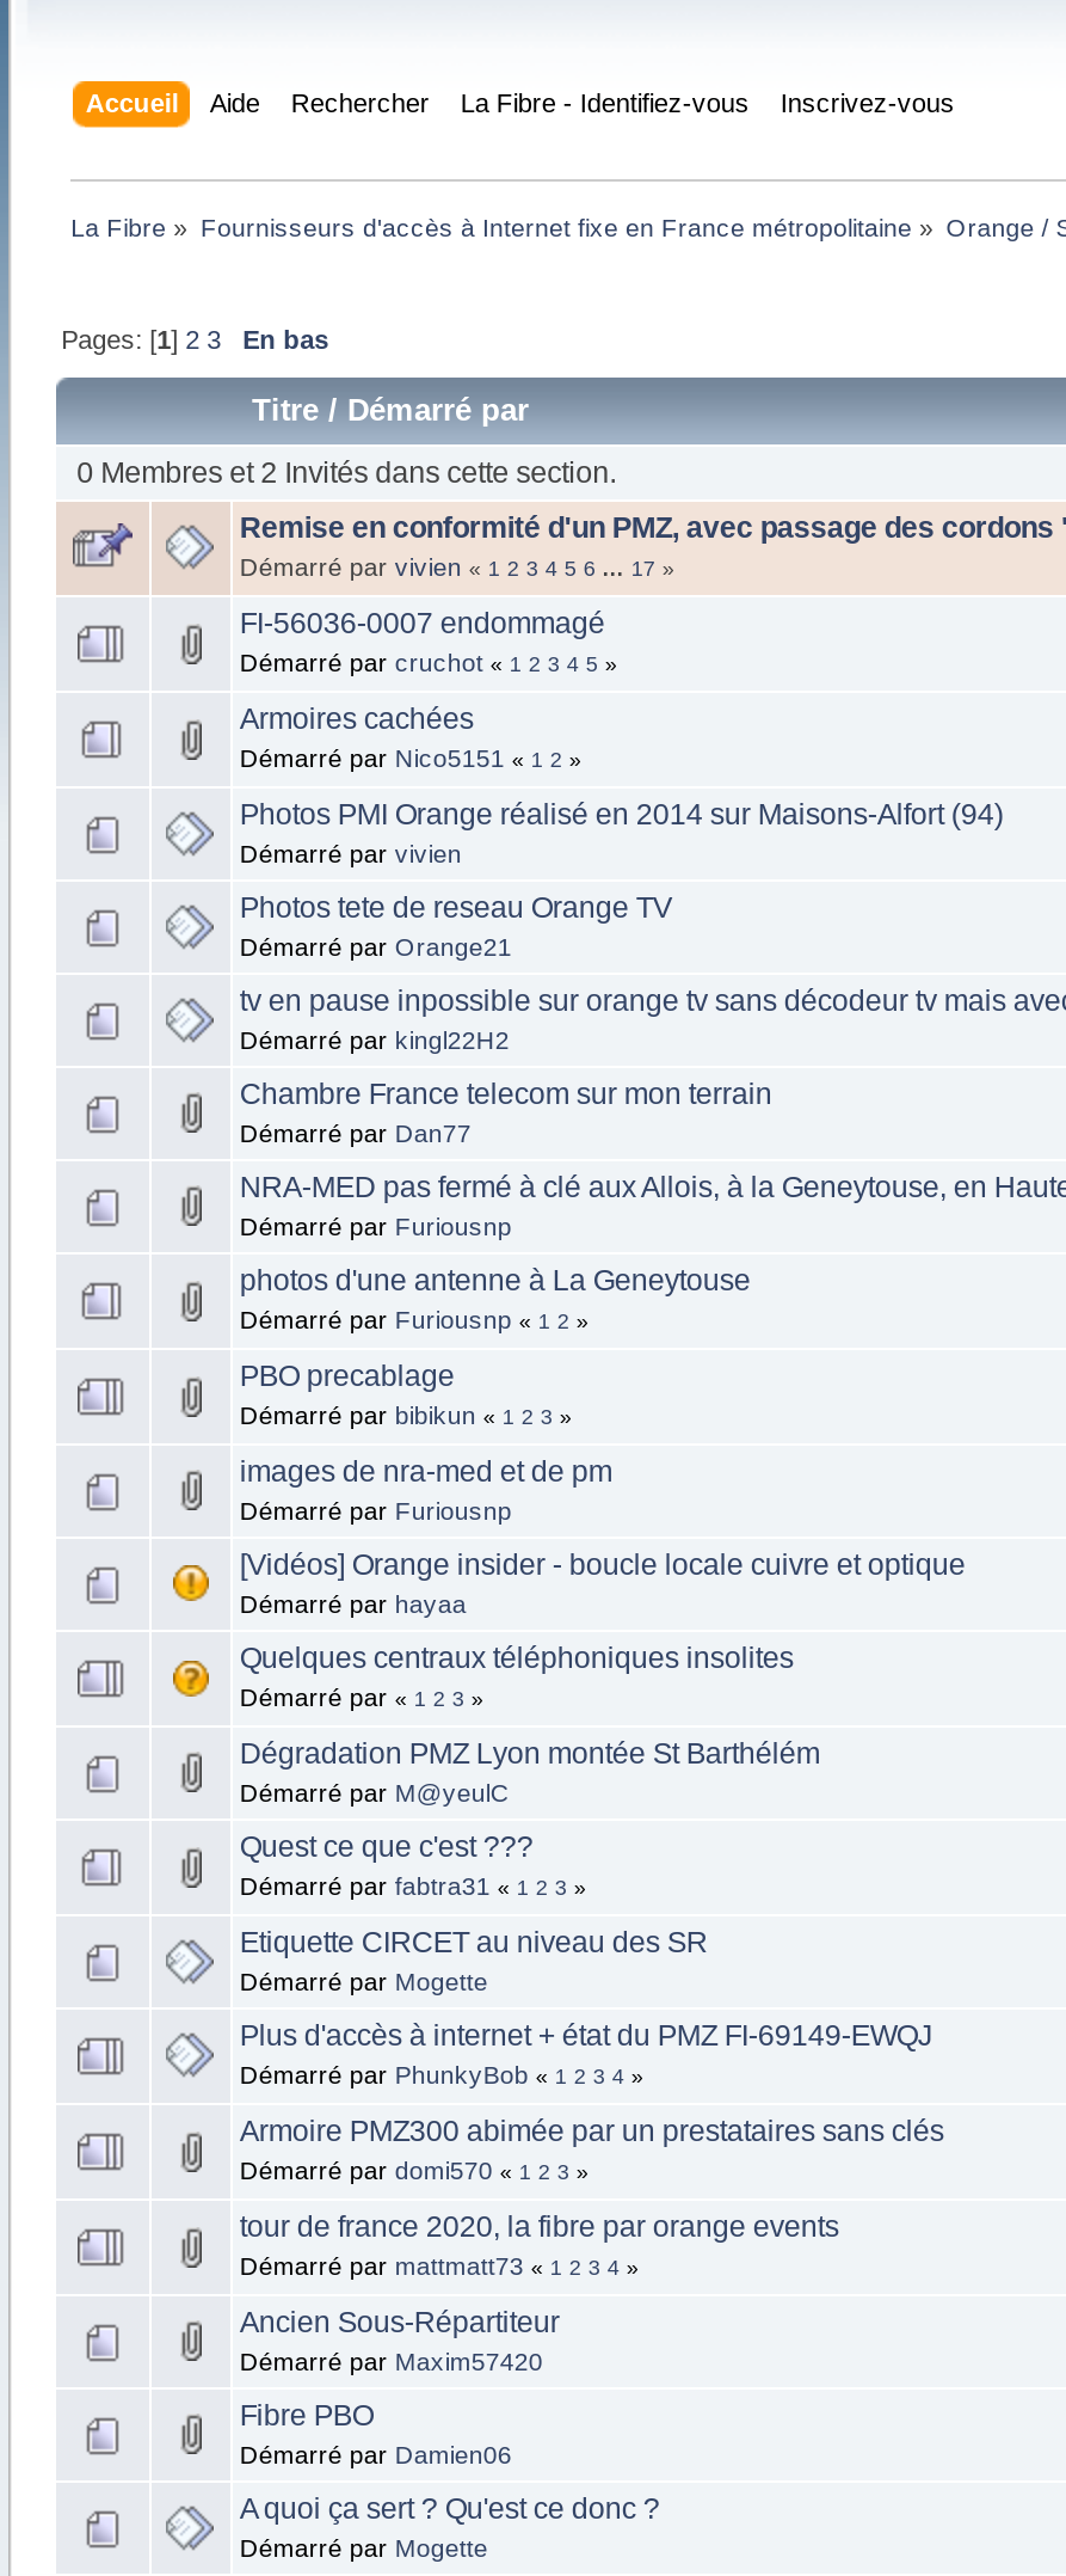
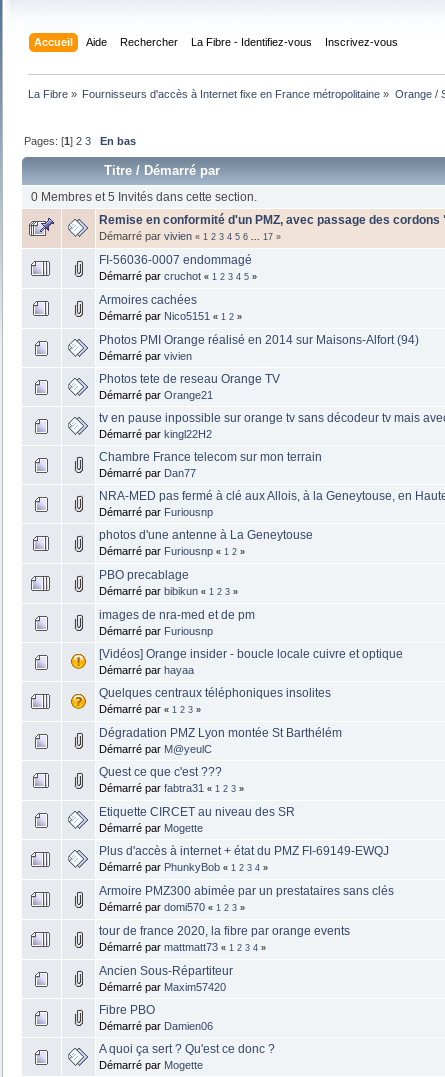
[77,455,616,489] 0 Membres et 2 Invités dans cette section. -> [31,189,257,203] 0 Membres et 5 Invités dans cette section.

